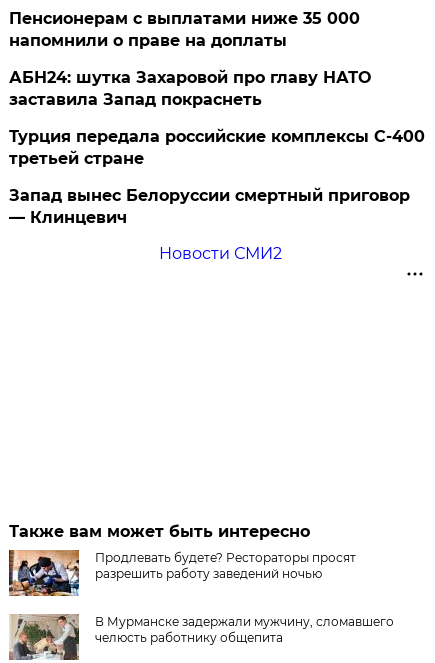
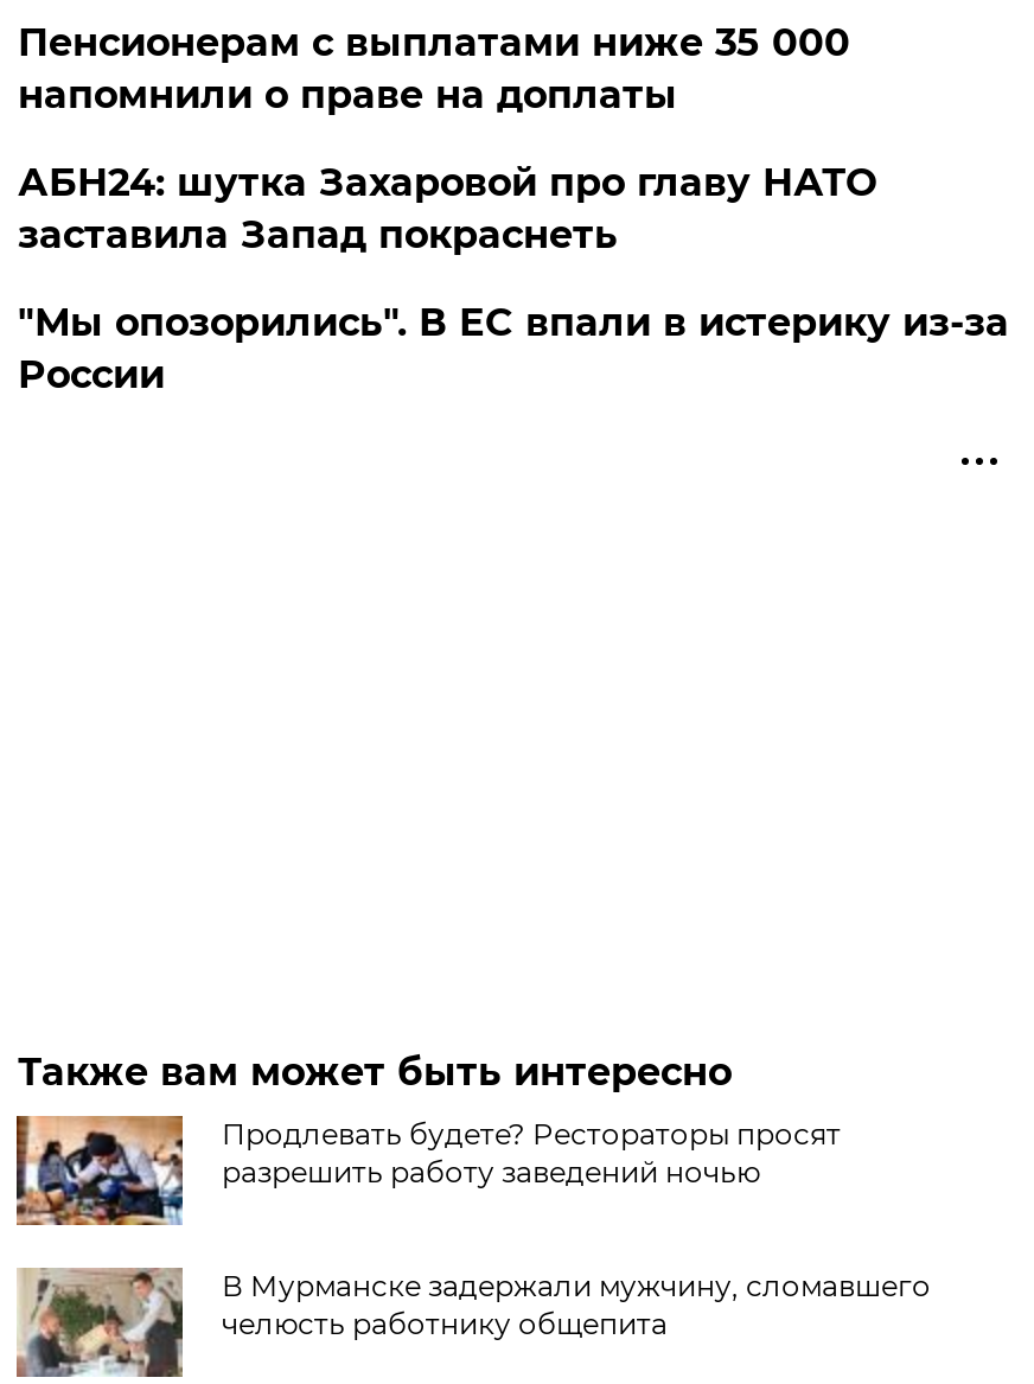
[9,127,425,263] Турция передала российские комплексы С-400 | третьей стране | Запад вынес Белоруссии смертный приговор | — Клинцевич | Новости СМИ2 -> [18,300,1009,397] "Мы опозорились". В ЕС впали в истерику из-за | России

